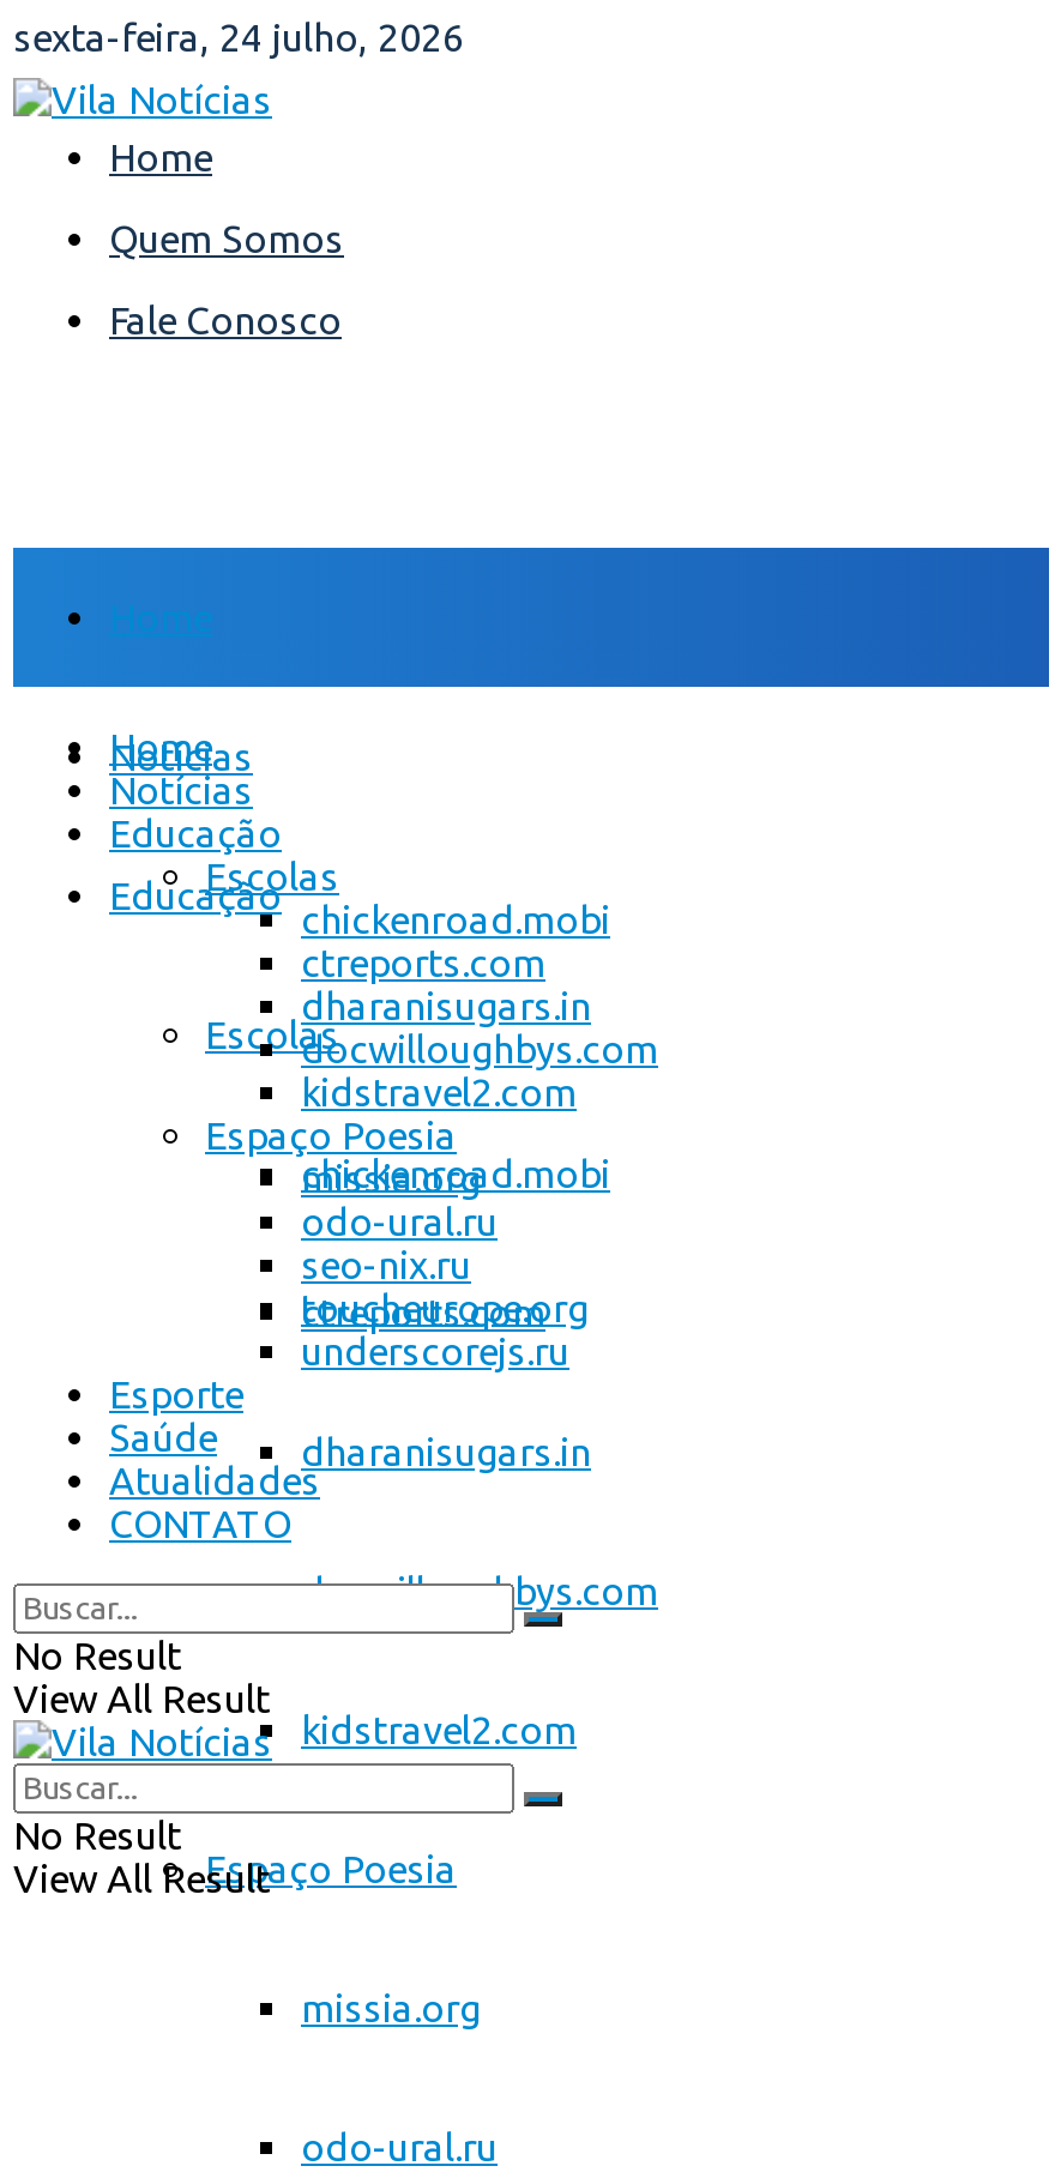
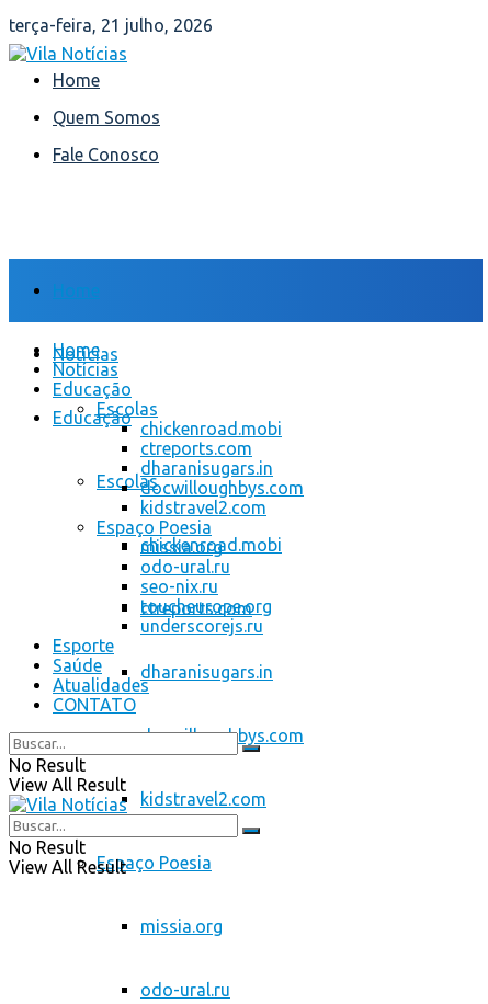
[13,16,464,59] sexta-feira, 24 julho, 2026 -> [9,15,213,35] terça-feira, 21 julho, 2026

